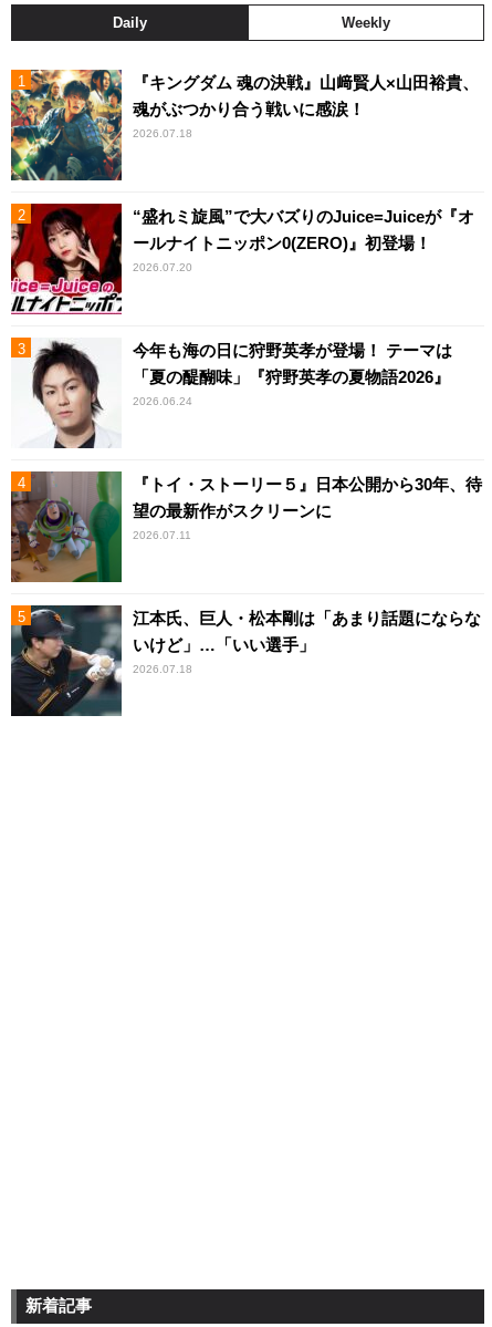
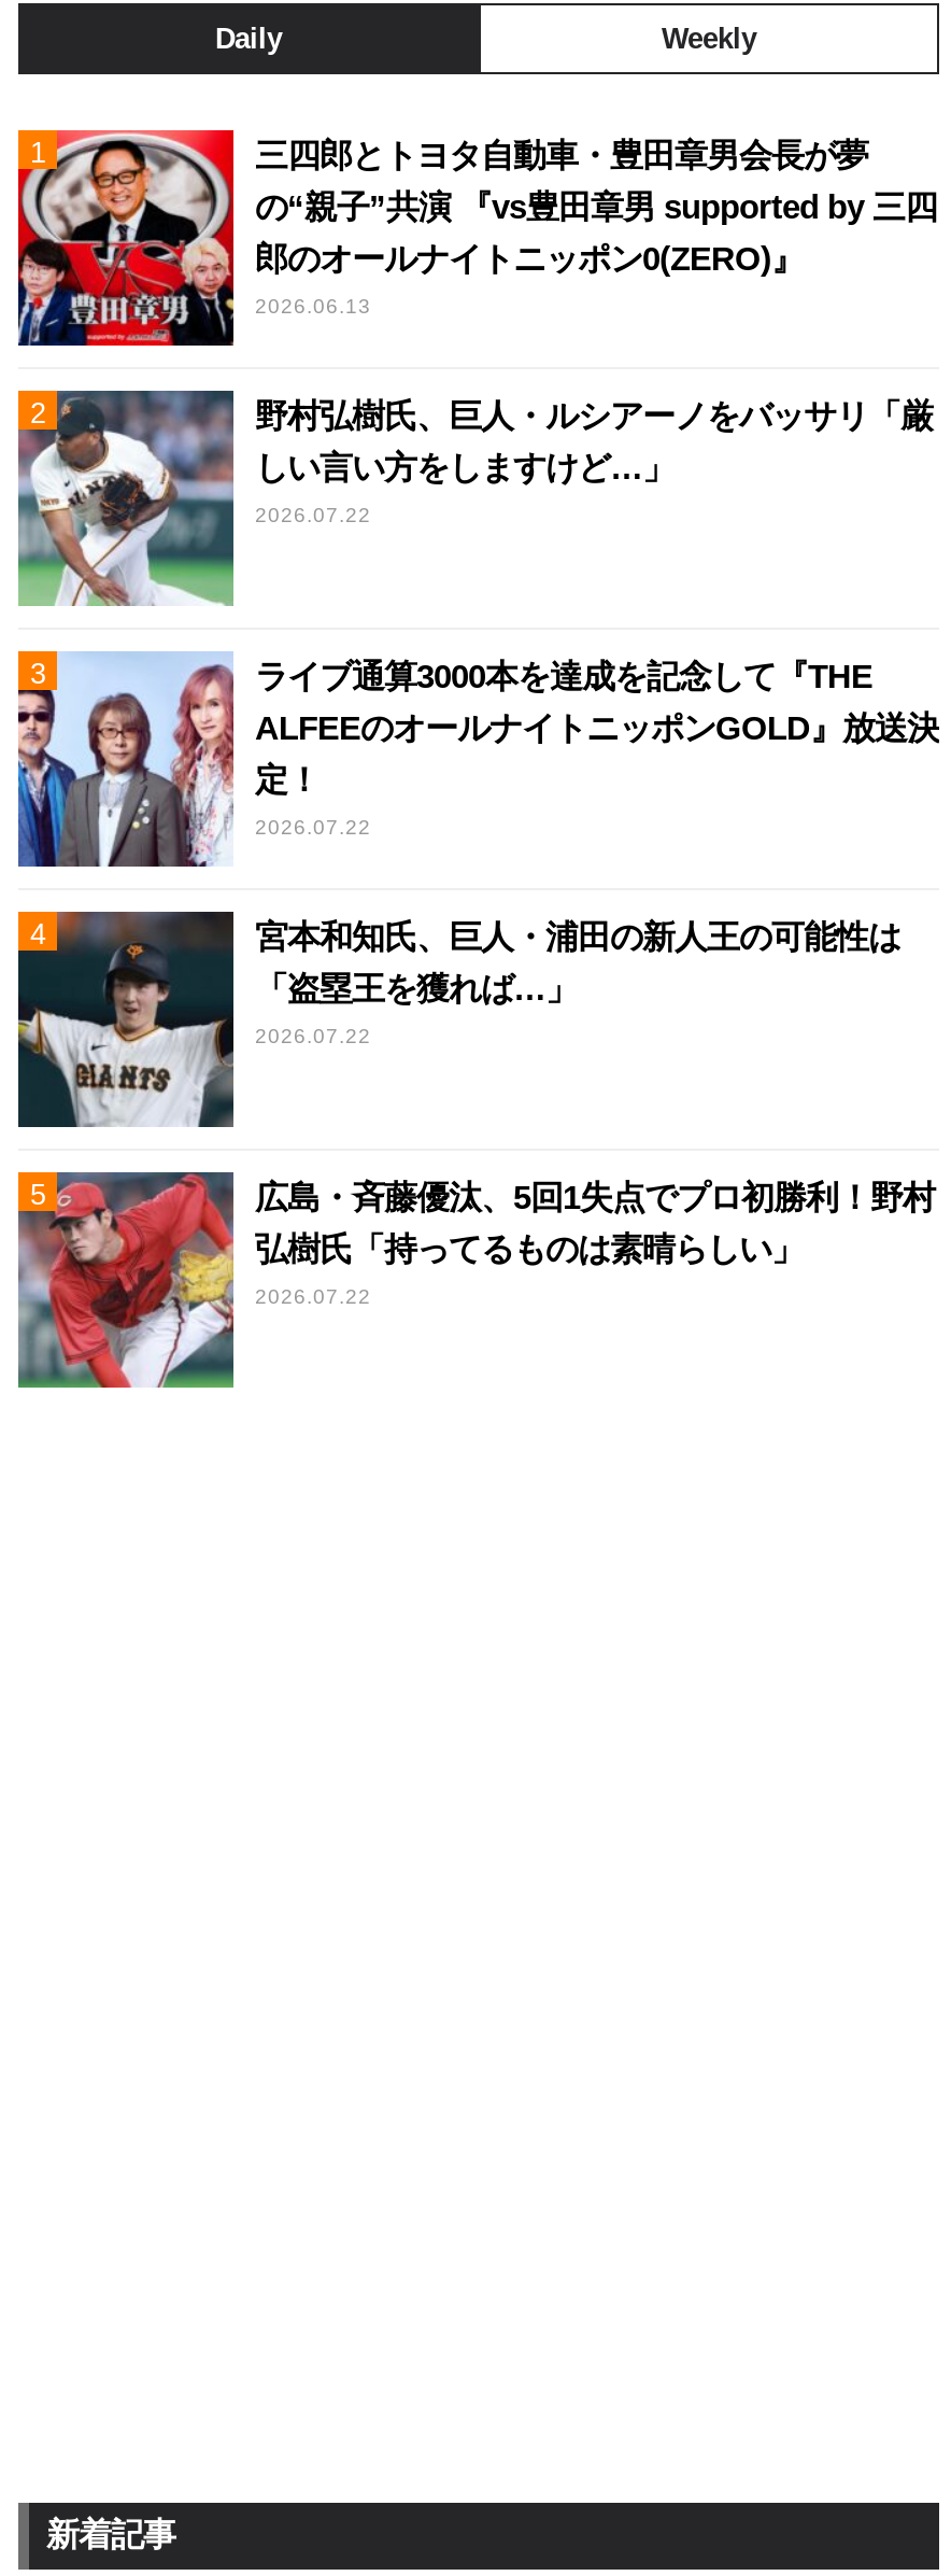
[10,69,479,182] [image] | 『キングダム 魂の決戦』山﨑賢人×山田裕貴、 | 魂がぶつかり合う戦いに感涙！ -> [16,128,937,348] [image] | 三四郎とトヨタ自動車・豊田章男会長が夢 | の“親子”共演 『vs豊田章男 supported by 三四 | 郎のオールナイトニッポン0(ZERO)』
[133,128,192,140] 2026.07.18 -> [255,295,371,318] 2026.06.13
[10,203,474,315] [image] | “盛れミ旋風”で大バズりのJuice=Juiceが『オ | ールナイトニッポン0(ZERO)』初登場！ -> [16,389,933,608] [image] | 野村弘樹氏、巨人・ルシアーノをバッサリ「厳 | しい言い方をしますけど…」
[133,262,192,274] 2026.07.20 -> [255,503,371,527] 2026.07.22
[11,339,452,448] [image] | 今年も海の日に狩野英孝が登場！ テーマは | 「夏の醍醐味」『狩野英孝の夏物語2026』 -> [16,651,939,869] [image] | ライブ通算3000本を達成を記念して『THE | ALFEEのオールナイトニッポンGOLD』放送決 | 定！
[133,395,192,408] 2026.06.24 -> [255,816,371,839] 2026.07.22
[10,470,482,583] [image] | 『トイ・ストーリー５』日本公開から30年、待 | 望の最新作がスクリーンに -> [16,910,900,1129] [image] | 宮本和知氏、巨人・浦田の新人王の可能性は | 「盗塁王を獲れば…」
[133,529,191,542] 2026.07.11 -> [255,1024,371,1048] 2026.07.22
[10,605,481,717] [image] | 江本氏、巨人・松本剛は「あまり話題にならな | いけど」…「いい選手」 -> [16,1172,935,1390] [image] | 広島・斉藤優汰、5回1失点でプロ初勝利！野村 | 弘樹氏「持ってるものは素晴らしい」
[133,663,192,675] 2026.07.18 -> [255,1285,371,1309] 2026.07.22

